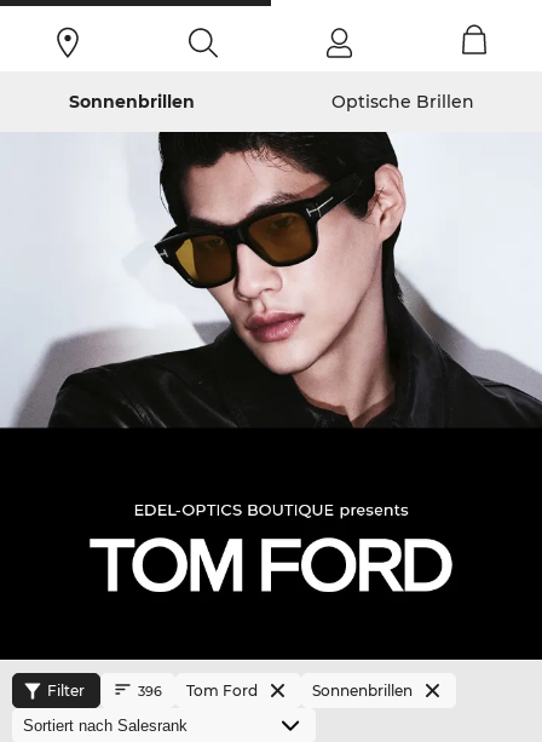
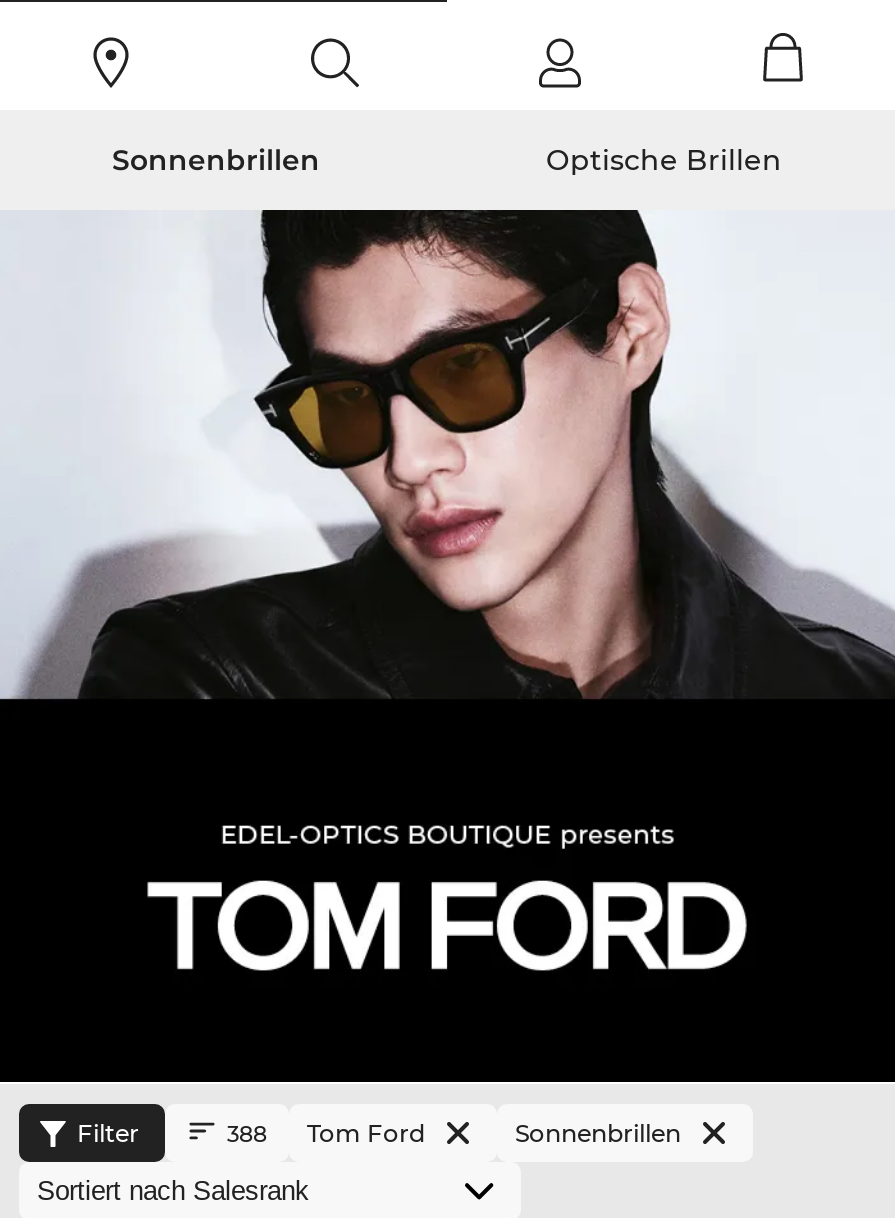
[138,681,258,700] 396 Tom Ford -> [227,1118,425,1148] 388 Tom Ford

